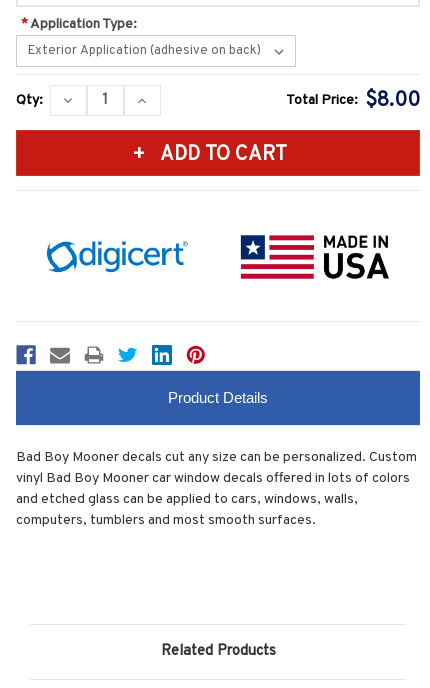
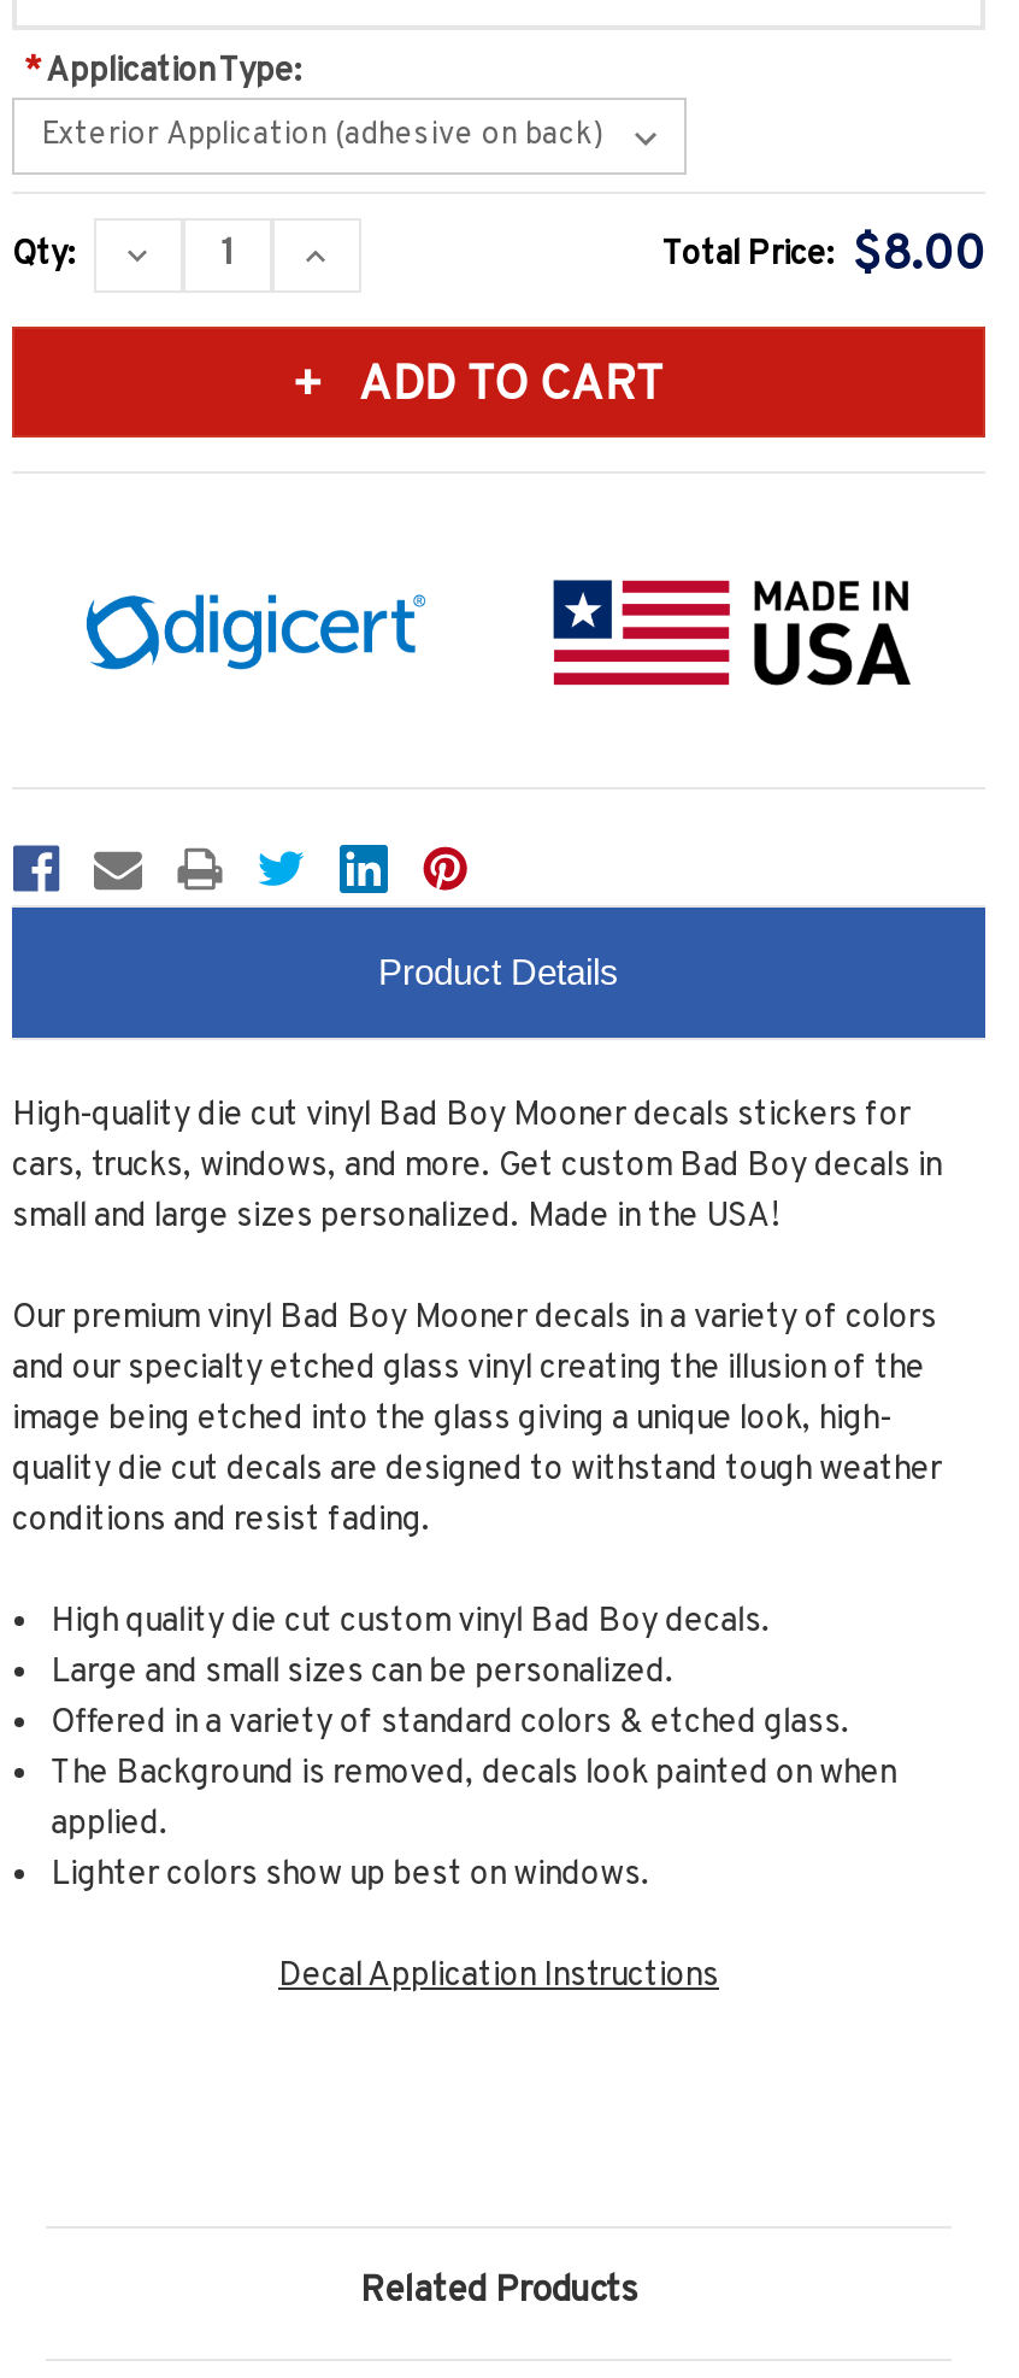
[16,449,417,529] Bad Boy Mooner decals cut any size can be personalized. Custom | vinyl Bad Boy Mooner car window decals offered in lots of colors | and etched glass can be applied to cars, windows, walls, | computers, tumblers and most smooth surfaces. -> [12,1095,942,1997] High-quality die cut vinyl Bad Boy Mooner decals stickers for | cars, trucks, windows, and more. Get custom Bad Boy decals in | small and large sizes personalized. Made in the USA! | Our premium vinyl Bad Boy Mooner decals in a variety of colors | and our specialty etched glass vinyl creating the illusion of the | image being etched into the glass giving a unique look, high- | quality die cut decals are designed to withstand tough weather | conditions and resist fading. | High quality die cut custom vinyl Bad Boy decals. | Large and small sizes can be personalized. | Offered in a variety of standard colors & etched glass. | The Background is removed, decals look painted on when | applied. | Lighter colors show up best on windows. | Decal Application Instructions

